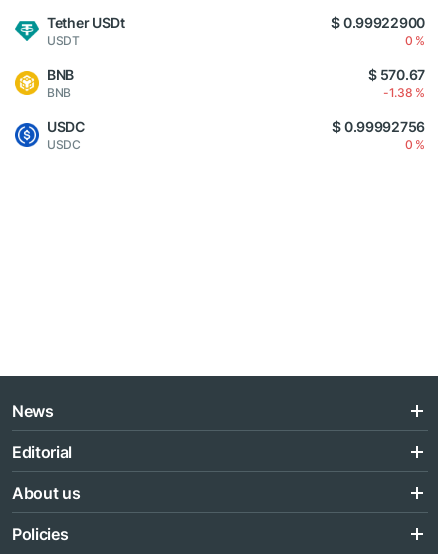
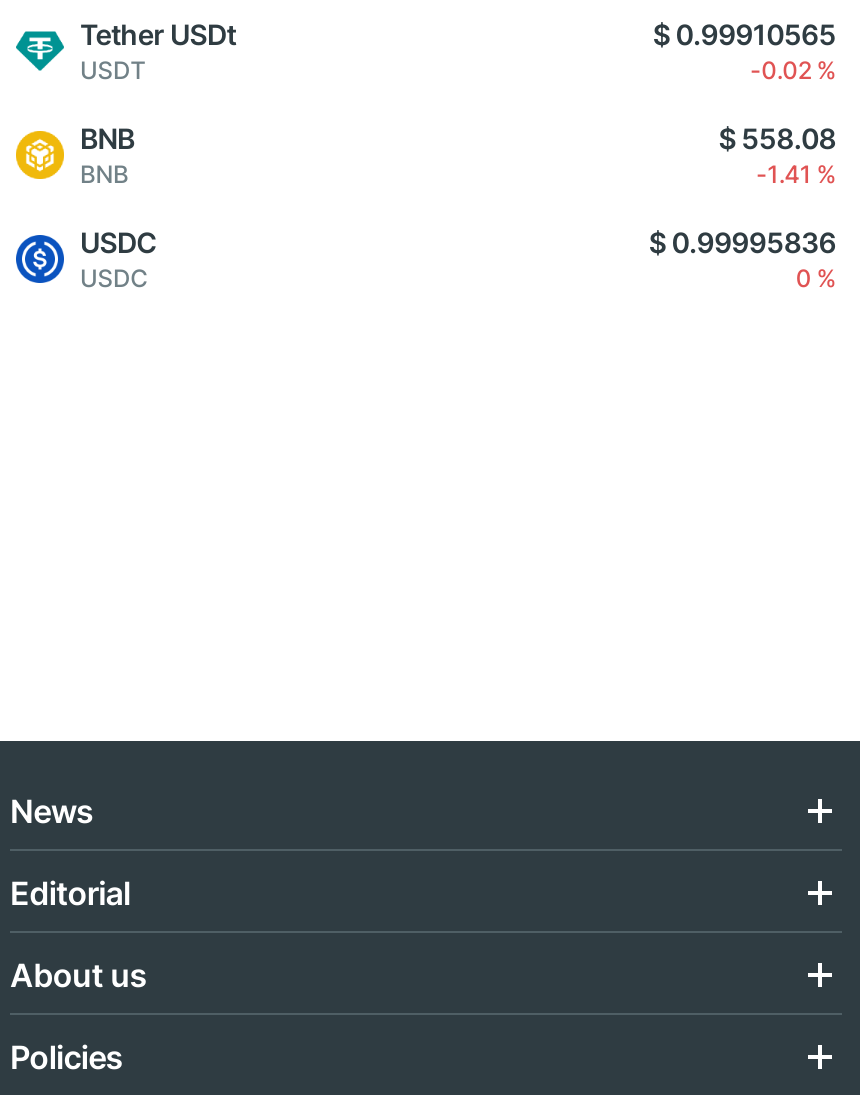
[331,14,425,31] $ 0.99922900 -> [653,16,836,50] $ 0.99910565
[405,33,425,48] 0 % -> [750,54,836,84] -0.02 %
[368,66,425,83] $ 570.67 -> [718,120,836,154] $ 558.08
[383,85,425,100] -1.38 % -> [756,158,836,188] -1.41 %
[332,118,425,135] $ 0.99992756 -> [649,224,836,258] $ 0.99995836

